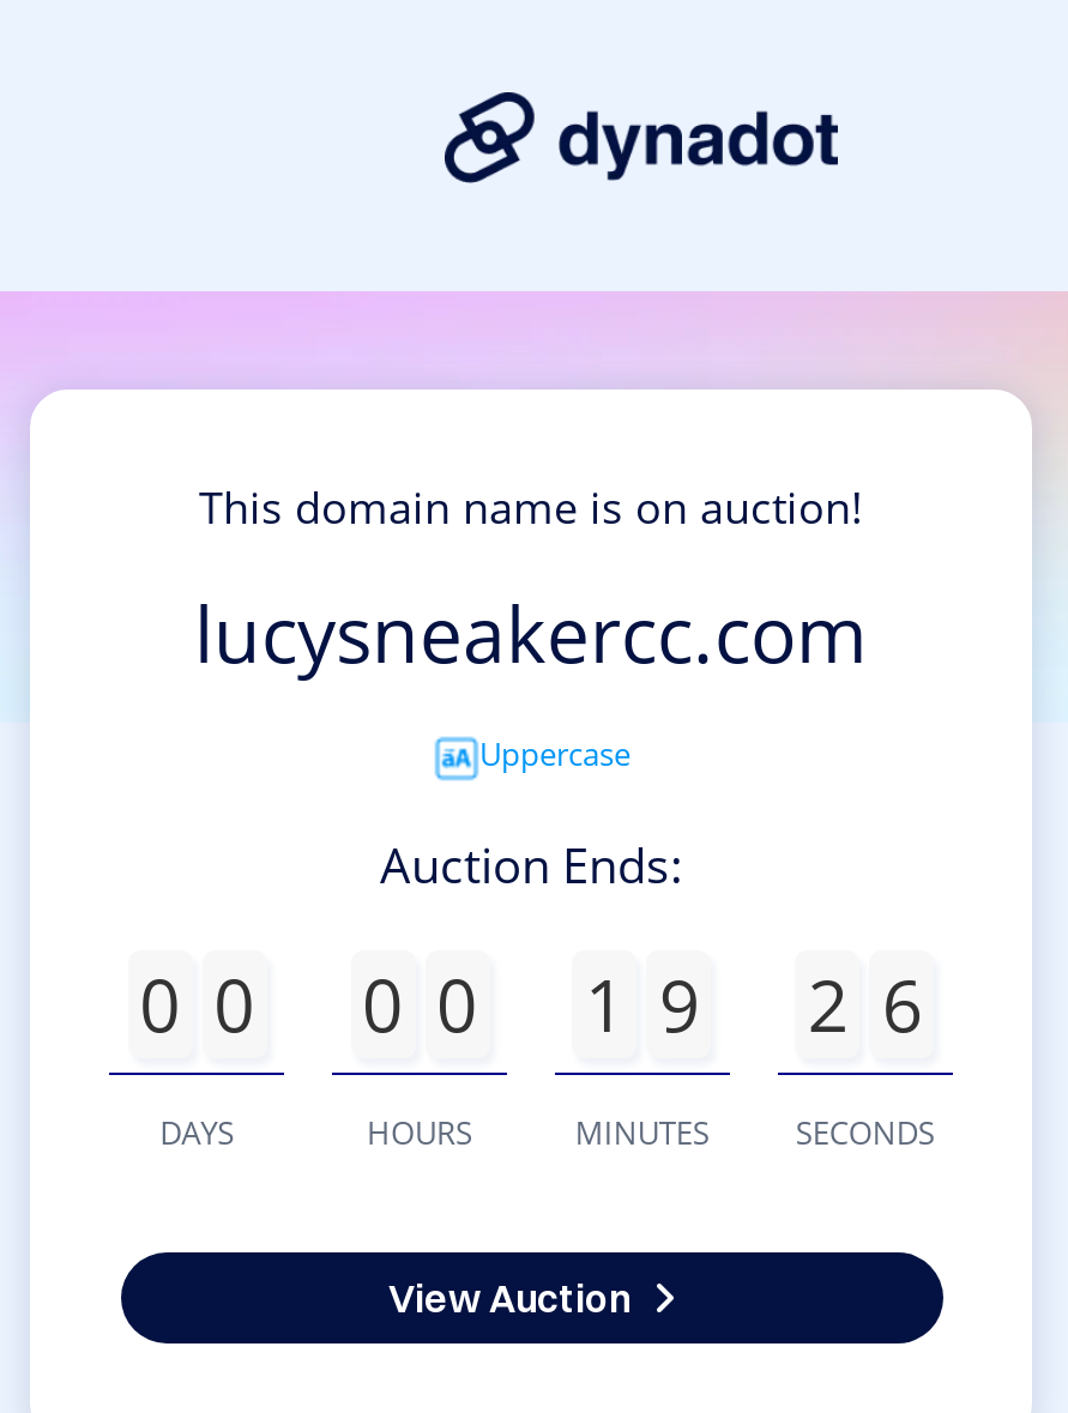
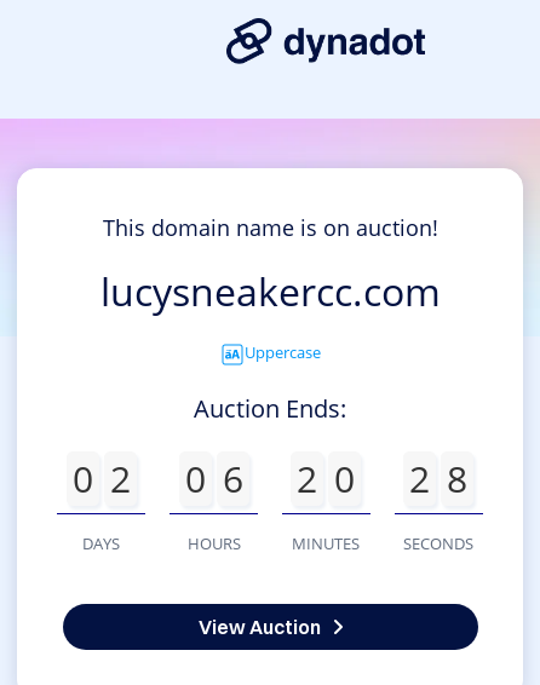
[139,955,254,1053] 0 0 -> [72,454,130,503] 0 2
[362,955,477,1053] 0 0 -> [185,454,243,503] 0 6
[585,955,700,1053] 1 9 -> [297,454,355,503] 2 0
[807,955,922,1053] 2 6 -> [410,454,468,503] 2 8

